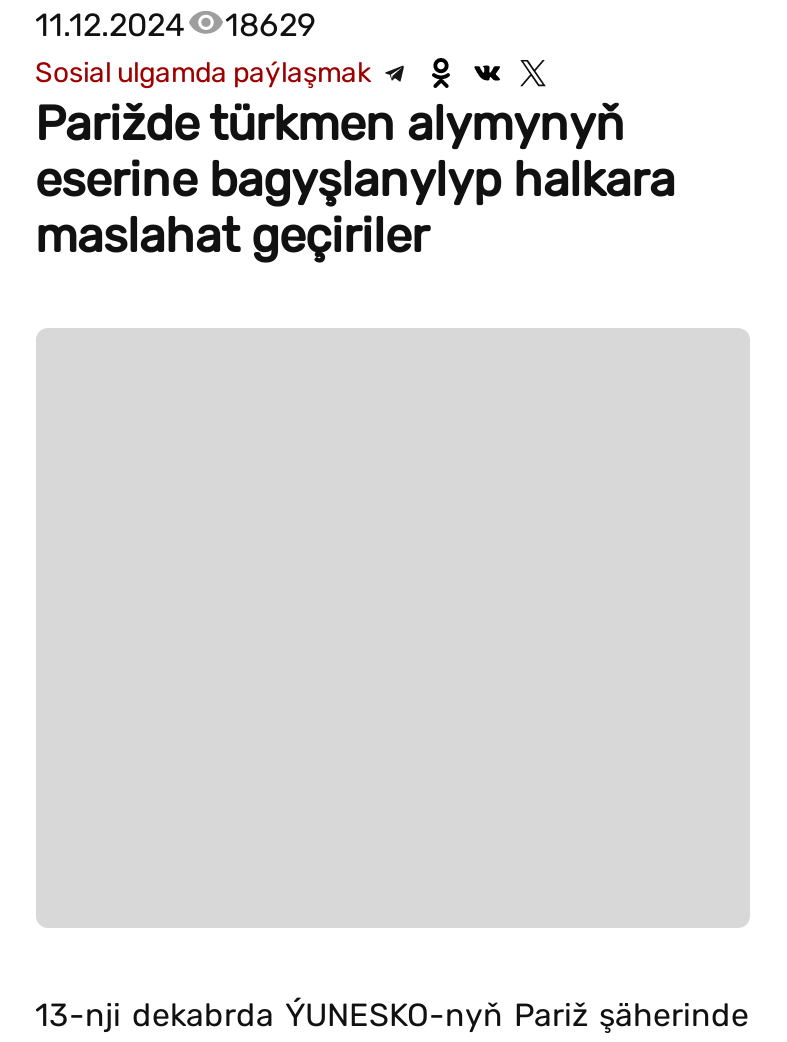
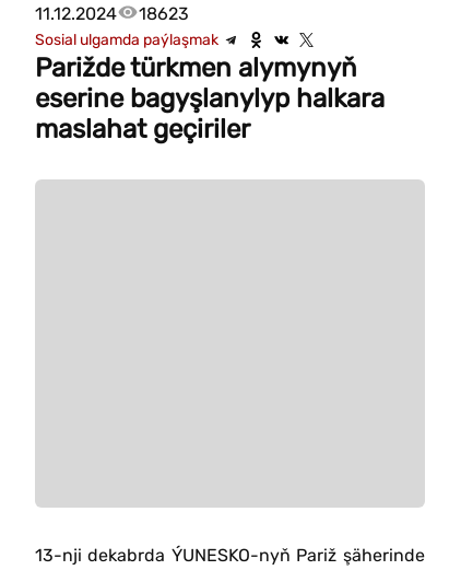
[35,6,315,44] 11.12.2024 18629 -> [34,3,188,24] 11.12.2024 18623

